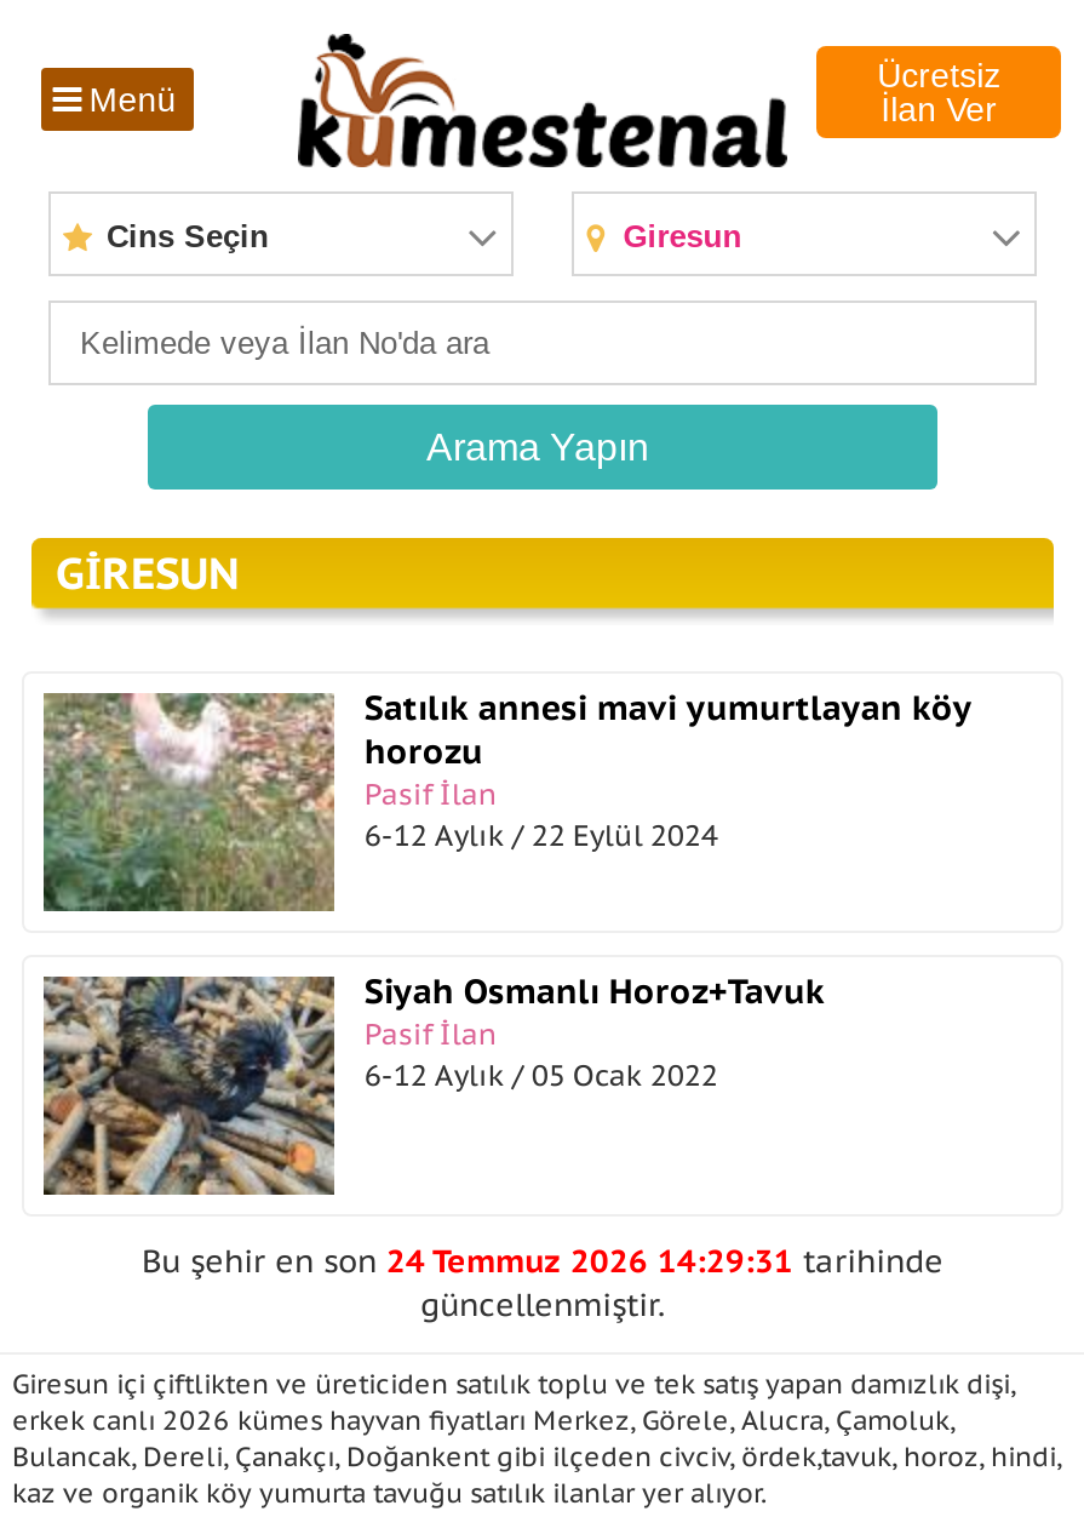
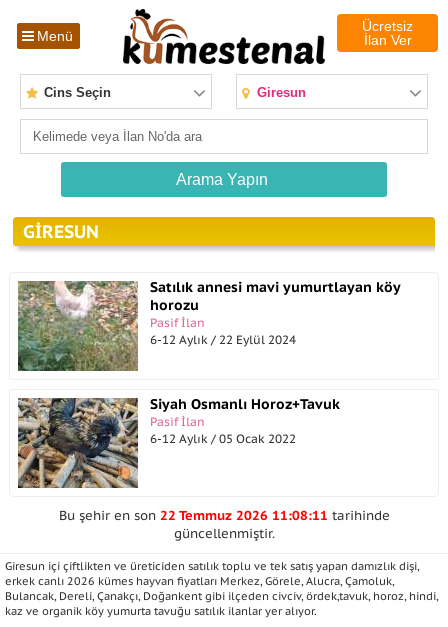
[142,1240,944,1281] Bu şehir en son 24 Temmuz 2026 14:29:31 tarihinde -> [58,506,389,523] Bu şehir en son 22 Temmuz 2026 11:08:11 tarihinde

